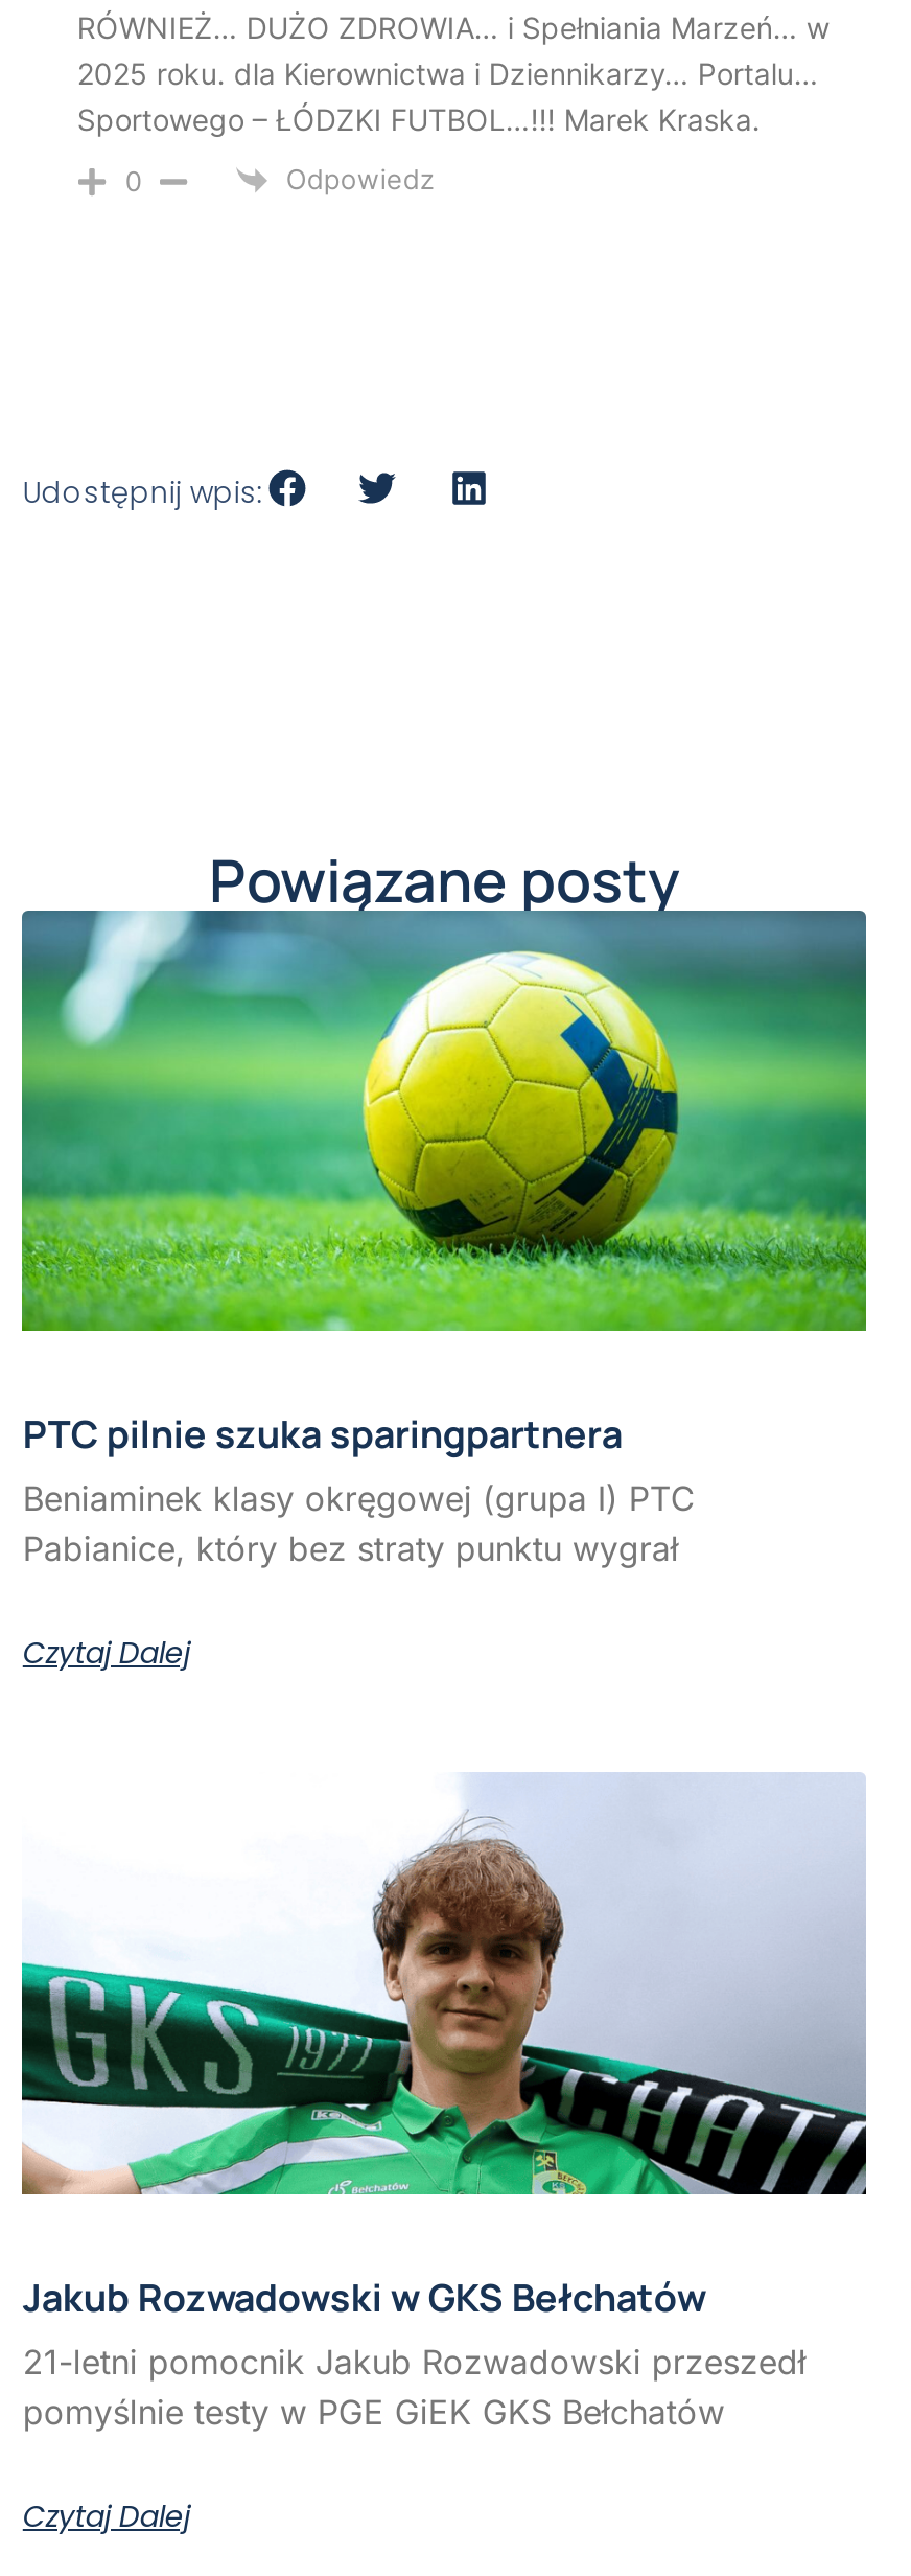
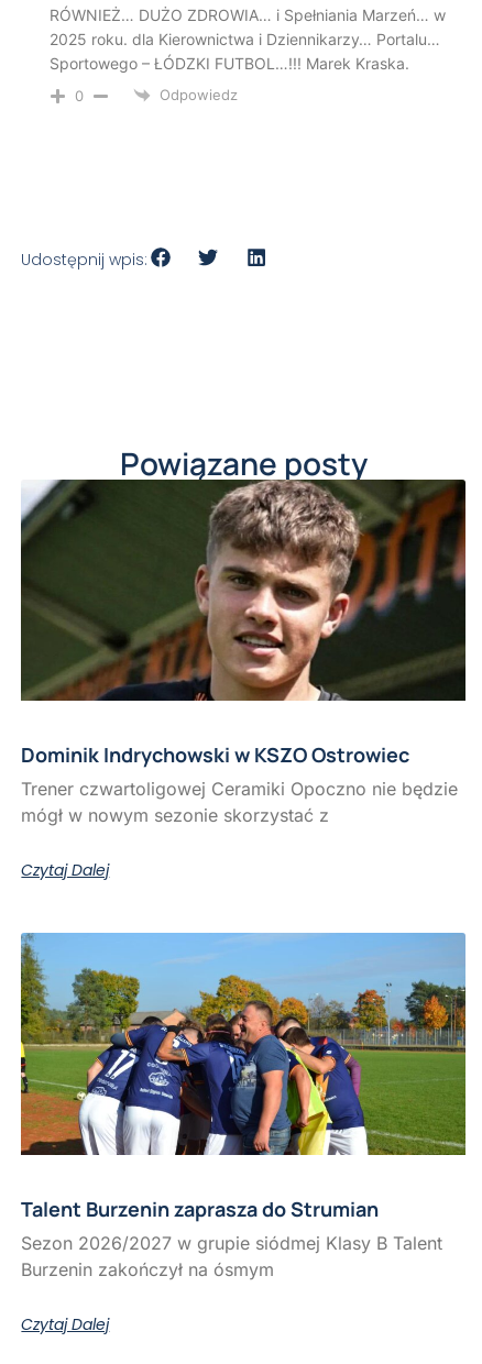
[20,908,868,1570] [image] | PTC pilnie szuka sparingpartnera | Beniaminek klasy okręgowej (grupa I) PTC | Pabianice, który bez straty punktu wygrał -> [20,479,467,826] [image] | Dominik Indrychowski w KSZO Ostrowiec | Trener czwartoligowej Ceramiki Opoczno nie będzie | mógł w nowym sezonie skorzystać z
[20,1772,868,2432] [image] | Jakub Rozwadowski w GKS Bełchatów | 21-letni pomocnik Jakub Rozwadowski przeszedł | pomyślnie testy w PGE GiEK GKS Bełchatów -> [20,932,467,1280] [image] | Talent Burzenin zaprasza do Strumian | Sezon 2026/2027 w grupie siódmej Klasy B Talent | Burzenin zakończył na ósmym

